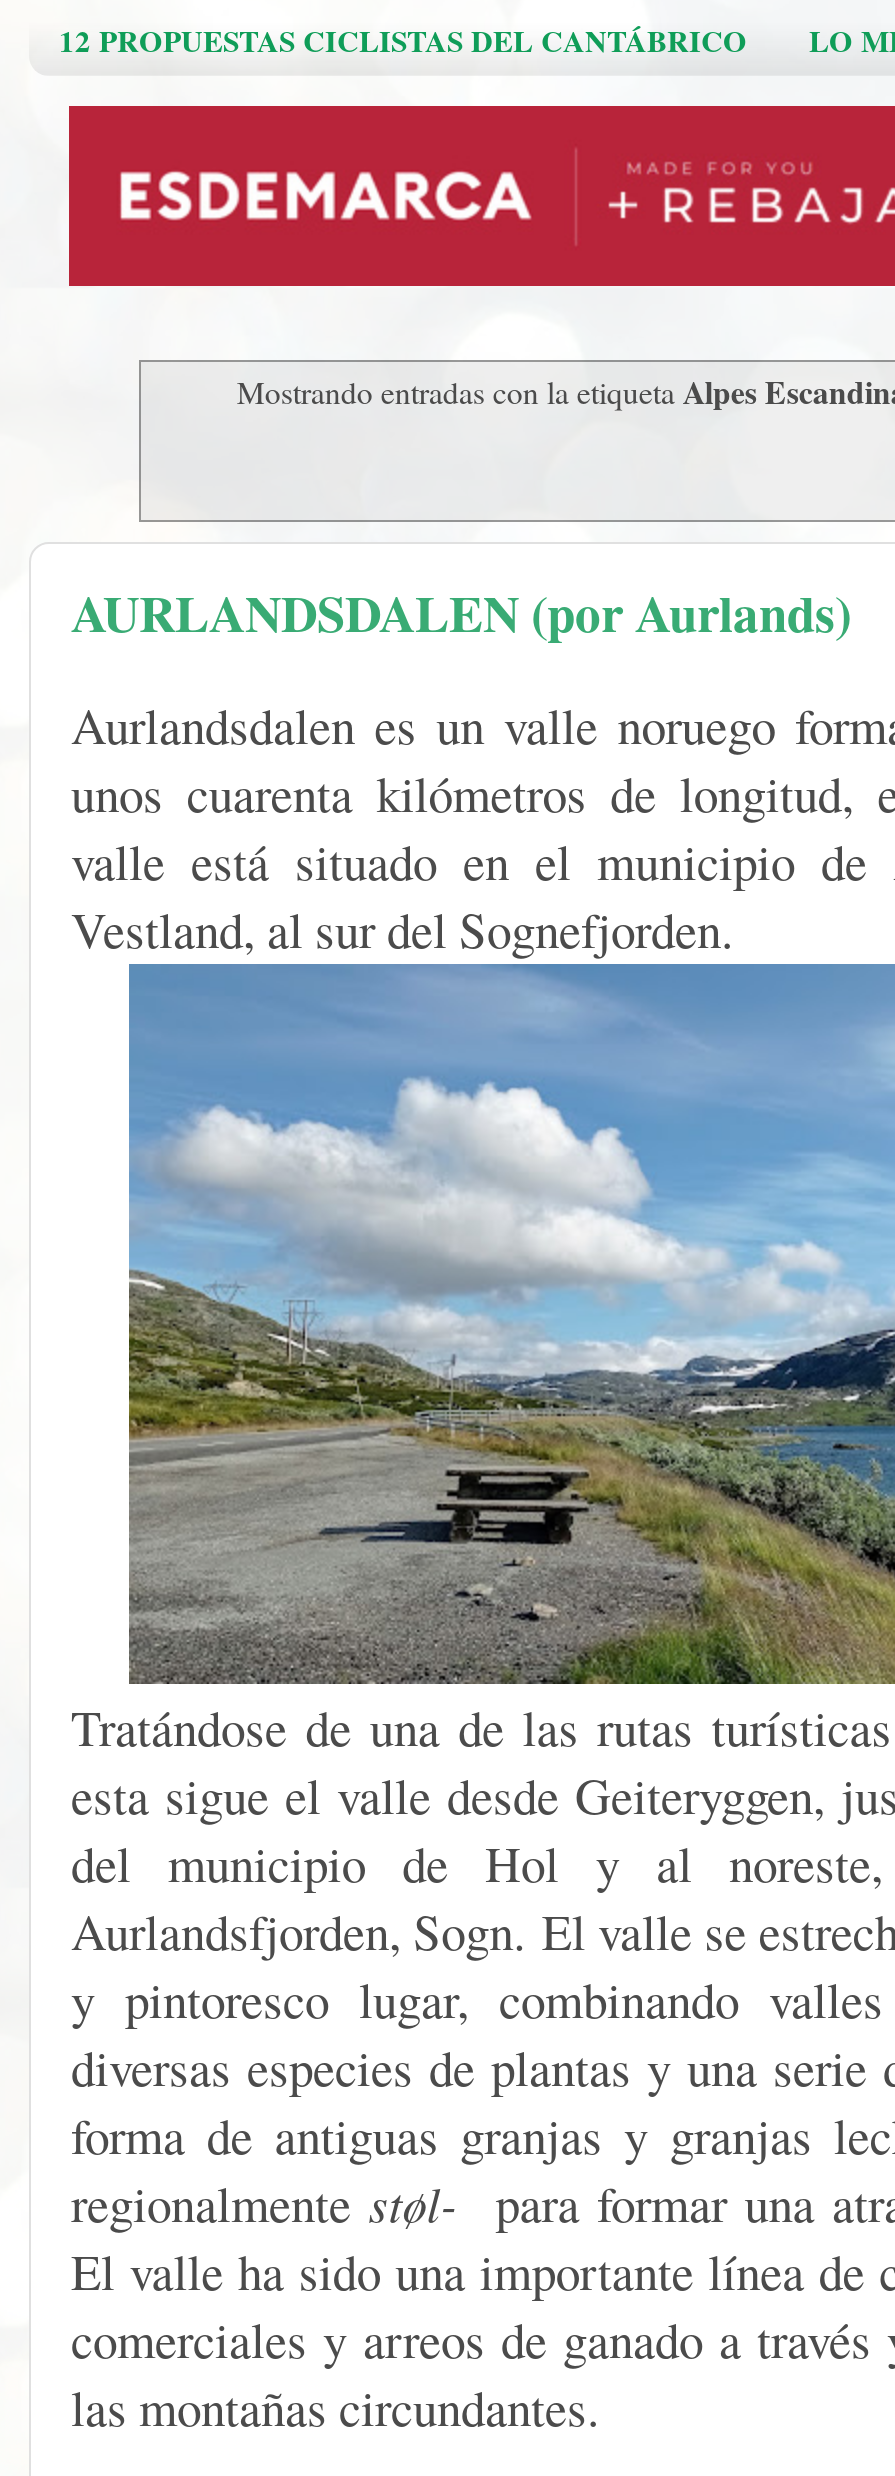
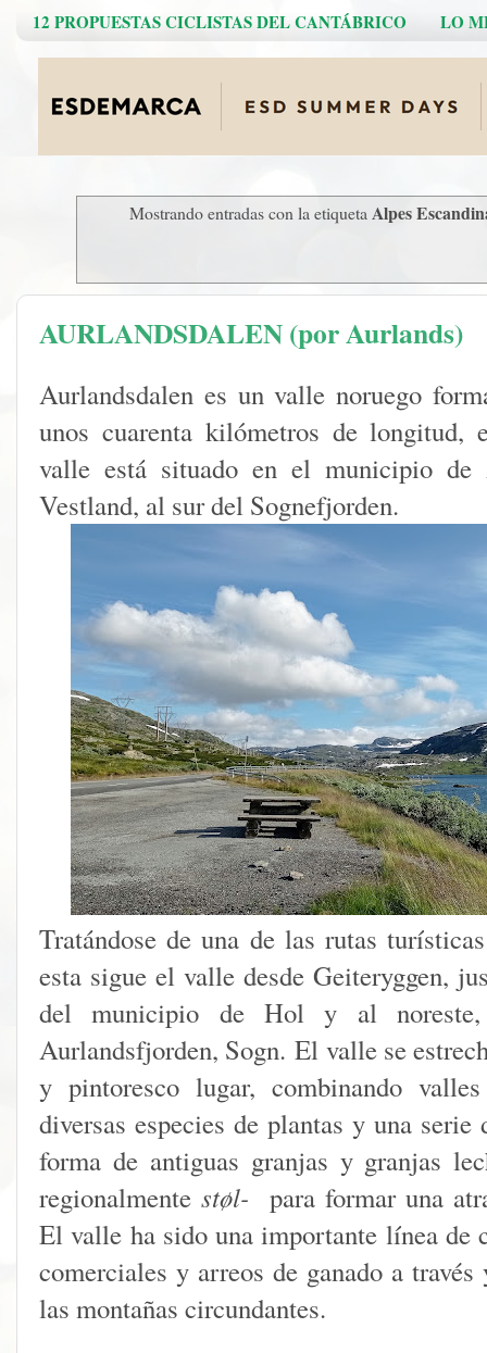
[67,104,889,288] [image] -> [38,58,484,155] [image]

